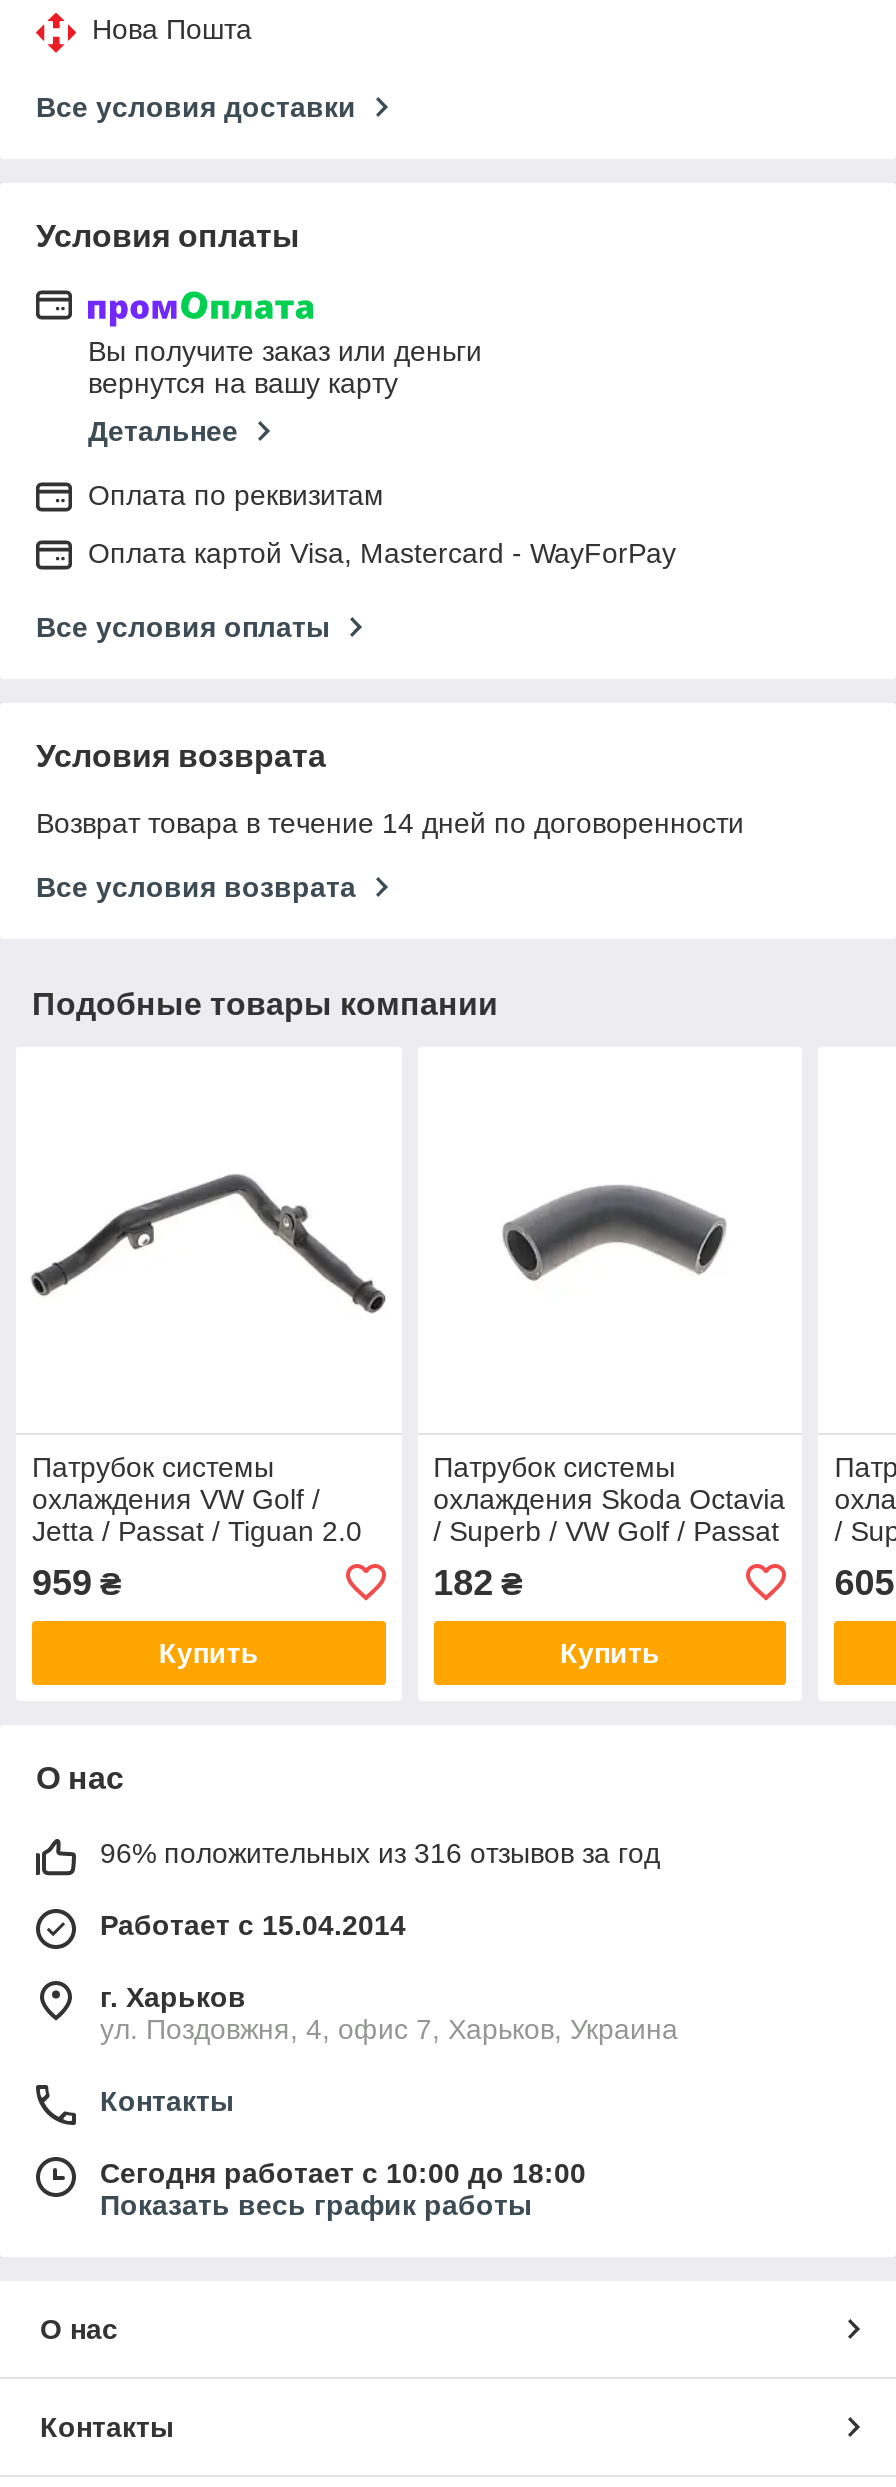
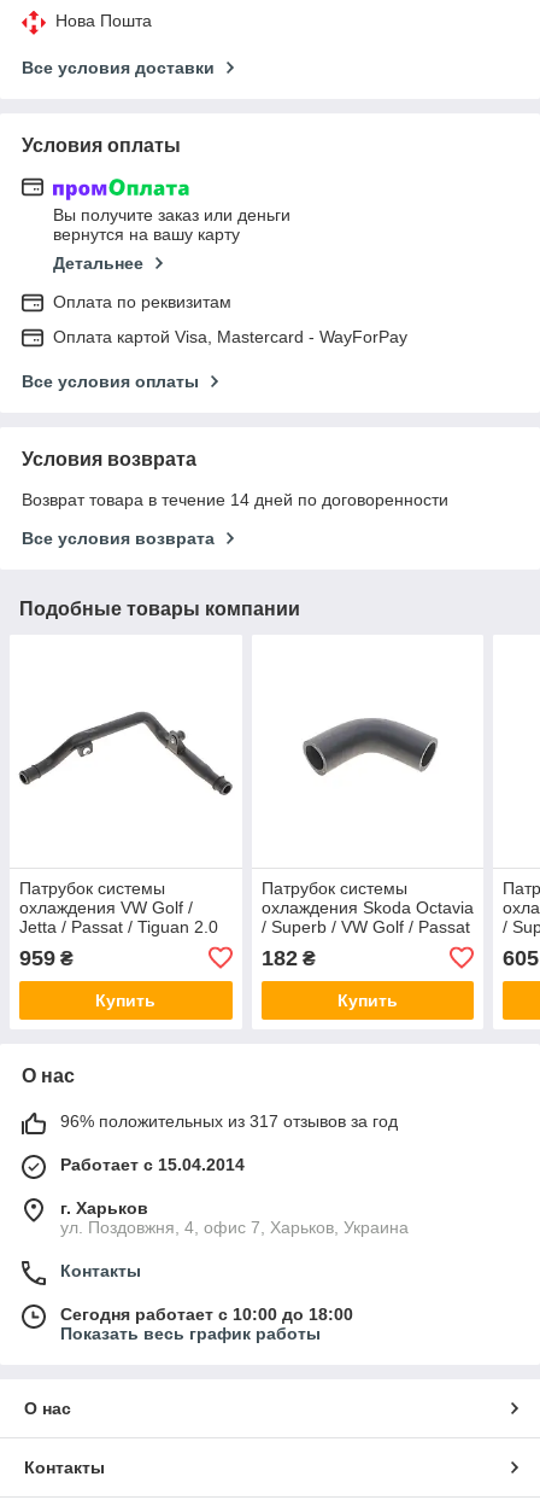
[100,1837,660,1869] 96% положительных из 316 отзывов за год -> [60,1111,398,1130] 96% положительных из 317 отзывов за год

